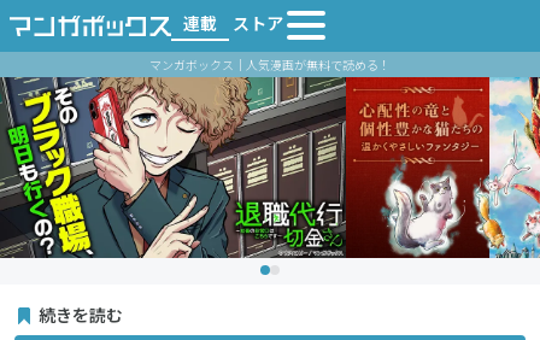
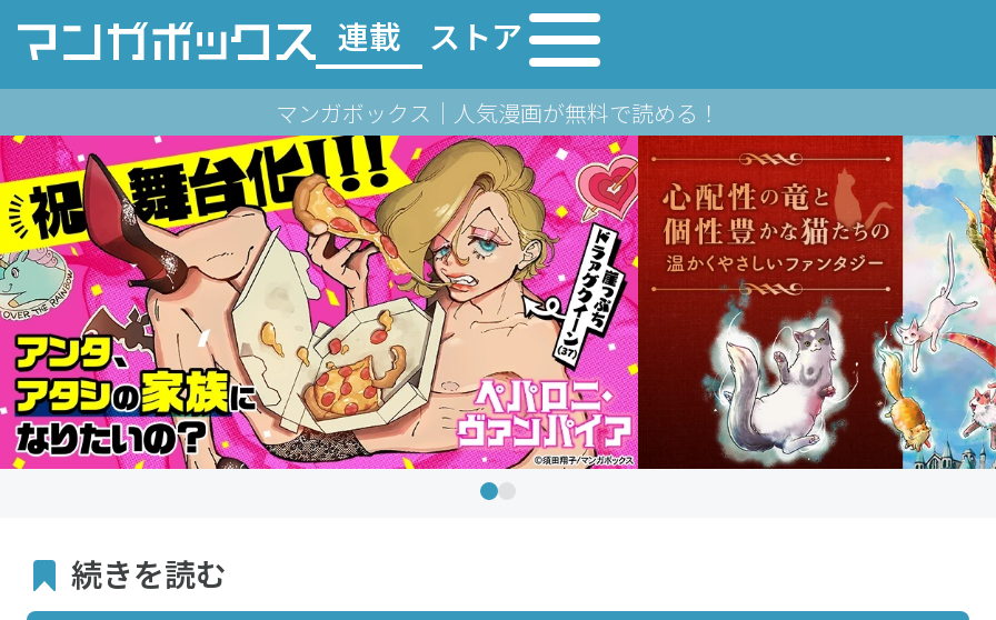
[4,76,347,259] [image] -> [7,133,640,471] [image]

